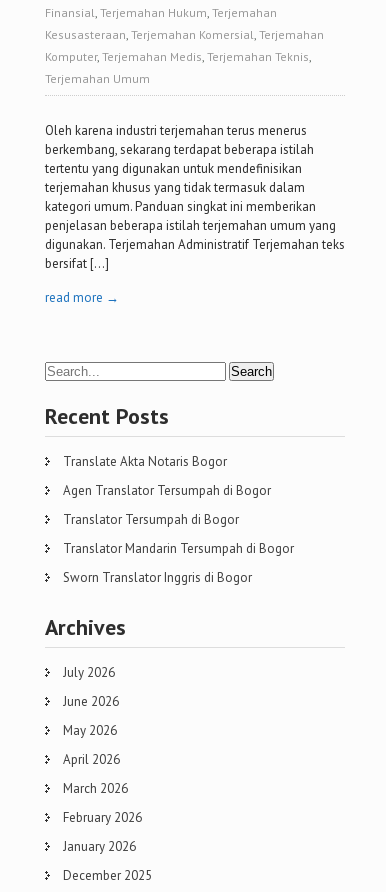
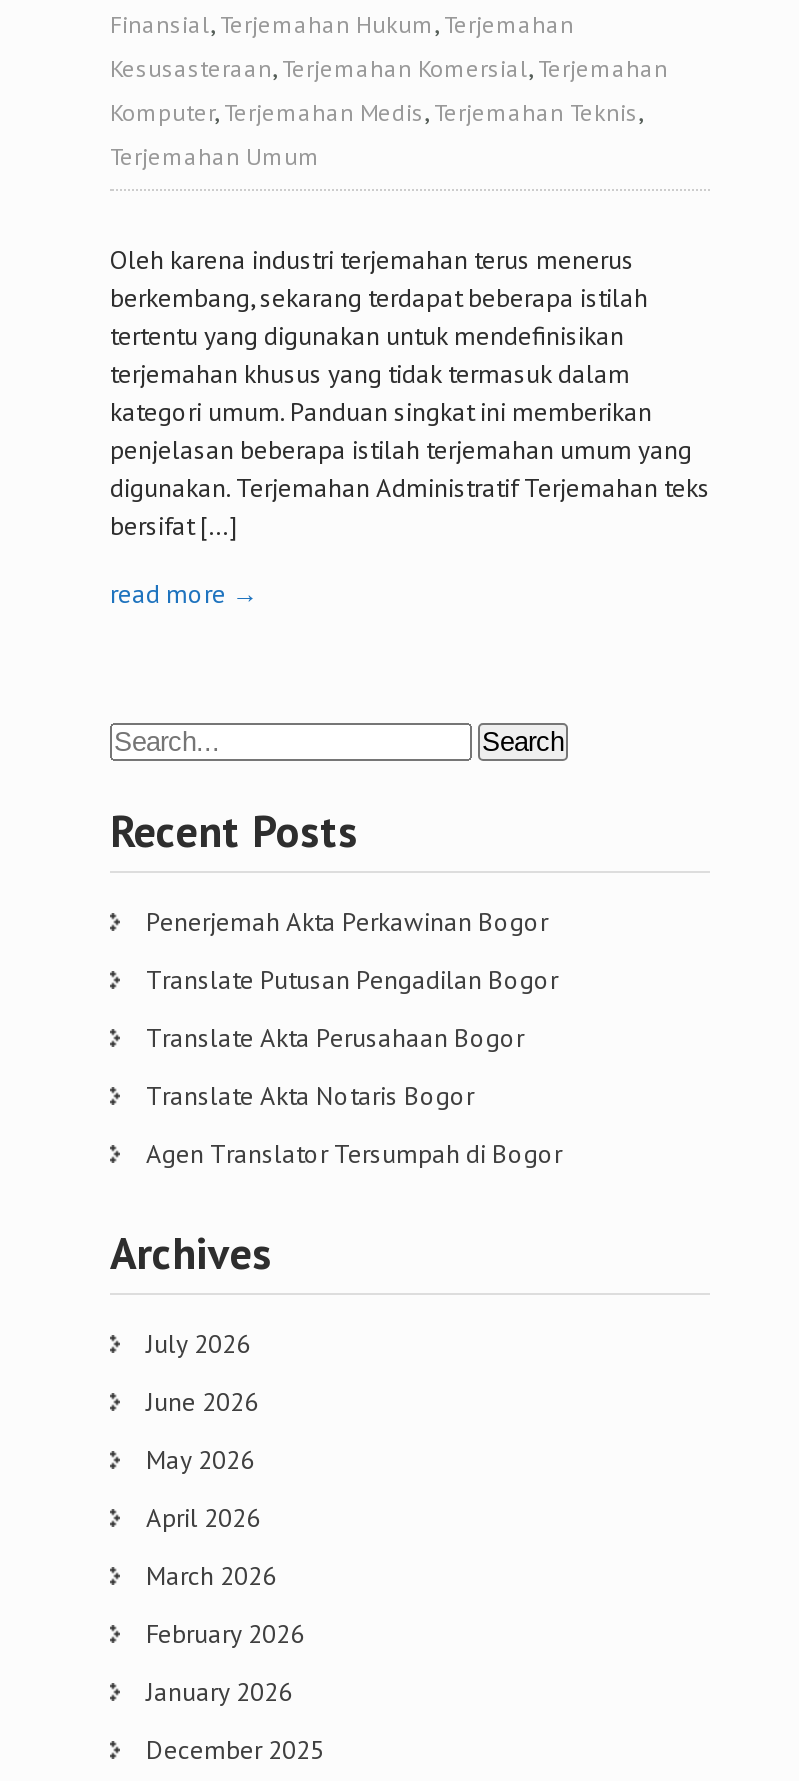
none -> [146,905,558,1055] Penerjemah Akta Perkawinan Bogor | Translate Putusan Pengadilan Bogor | Translate Akta Perusahaan Bogor
moved [63,453,271,499] -> [146,1079,562,1171]: Translate Akta Notaris Bogor | Agen Translator Tersumpah di Bogor
[63,511,294,586] Translator Tersumpah di Bogor | Translator Mandarin Tersumpah di Bogor | Sworn Translator Inggris di Bogor -> none

